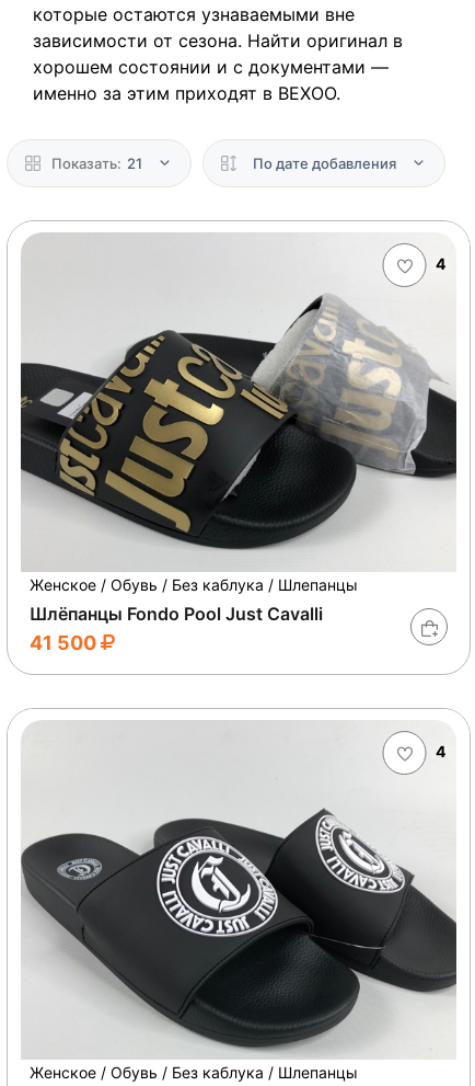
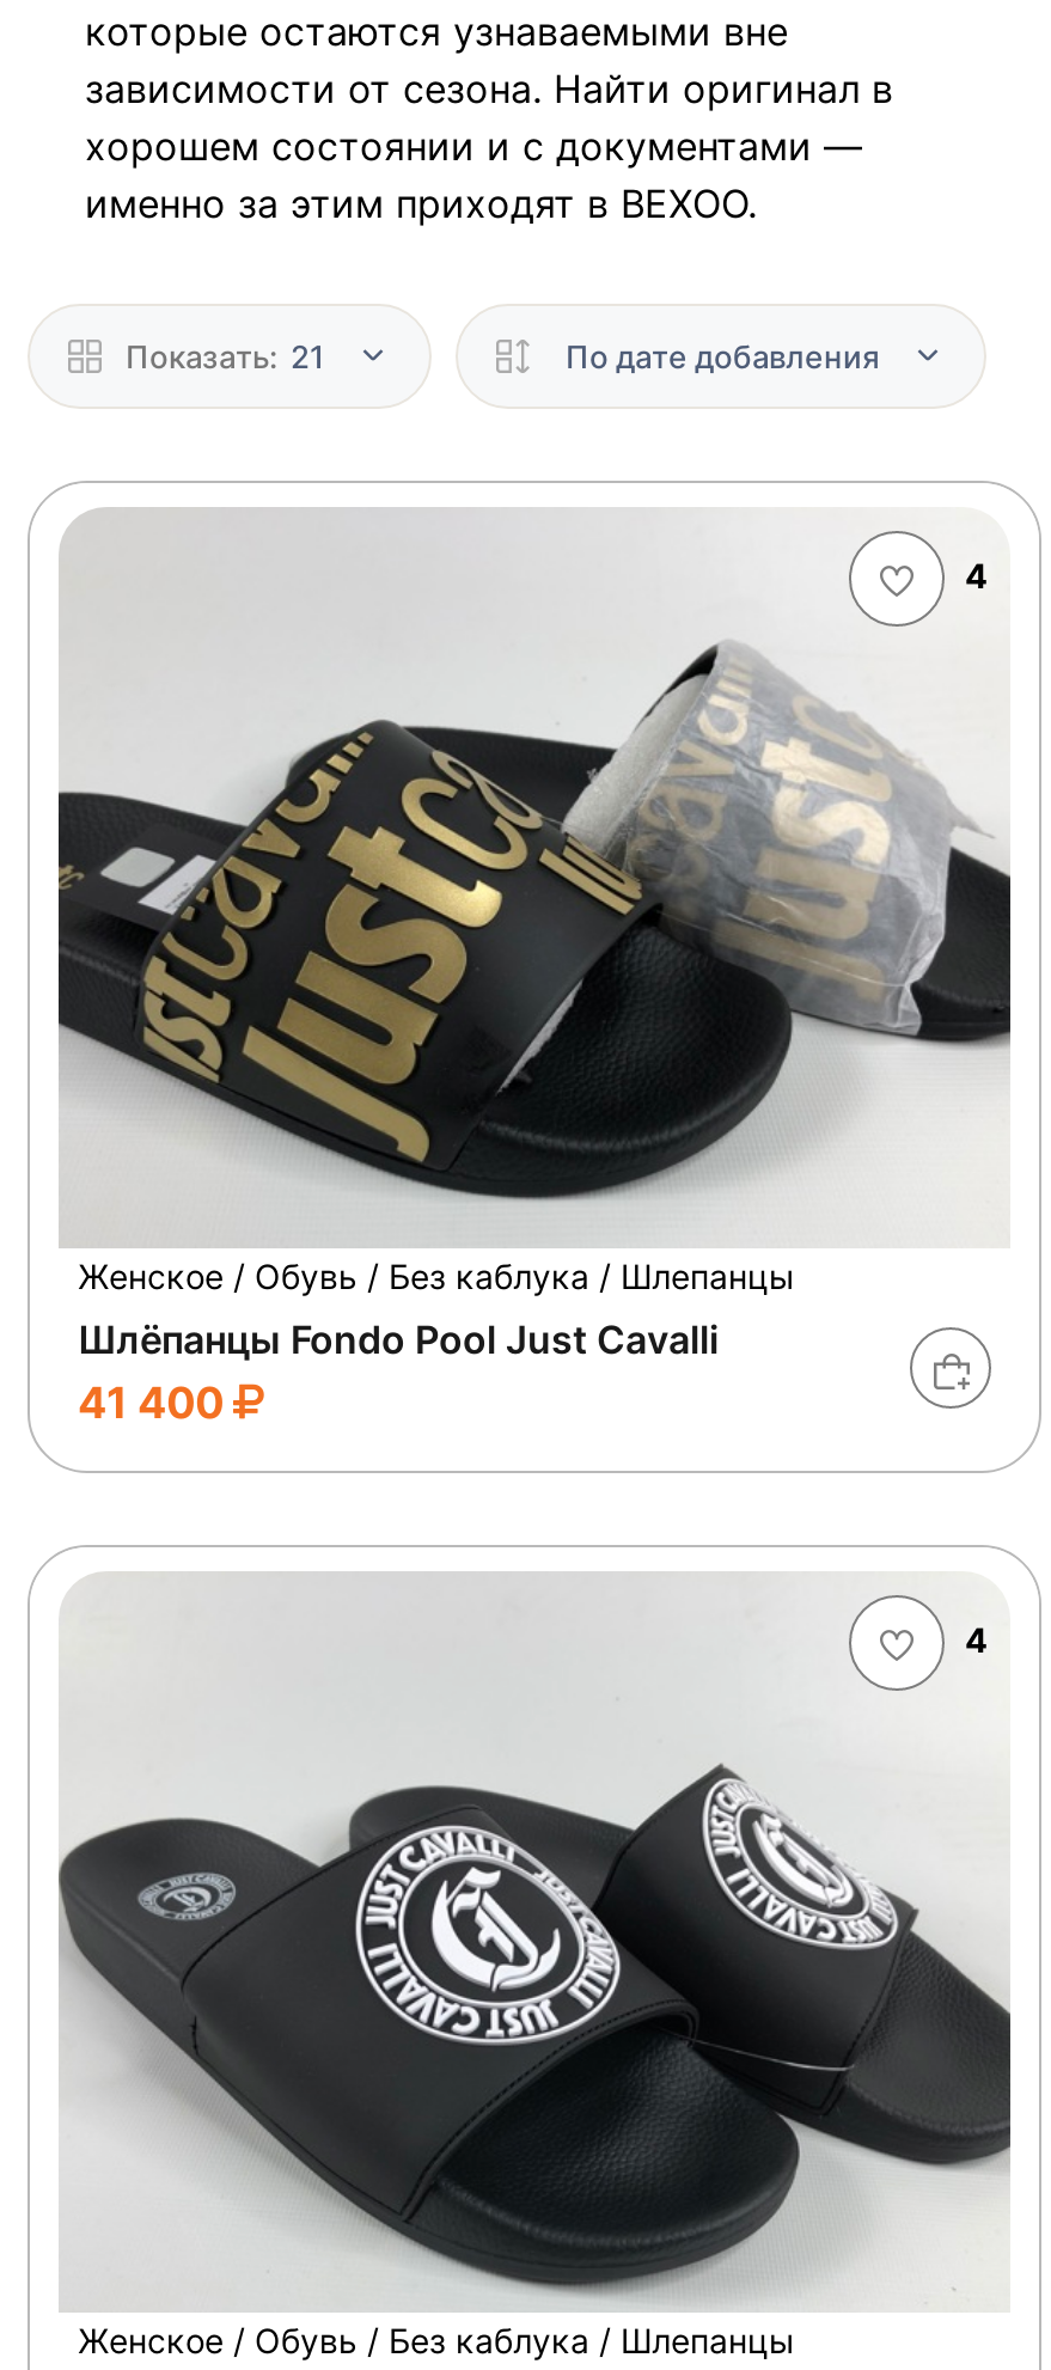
[30,631,101,654] 41 500 -> [78,1378,233,1428] 41 400

